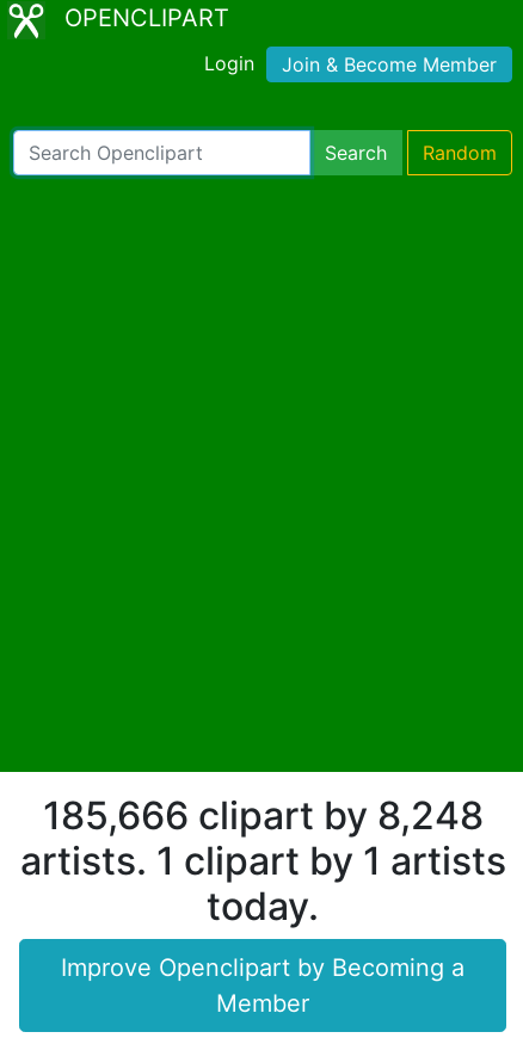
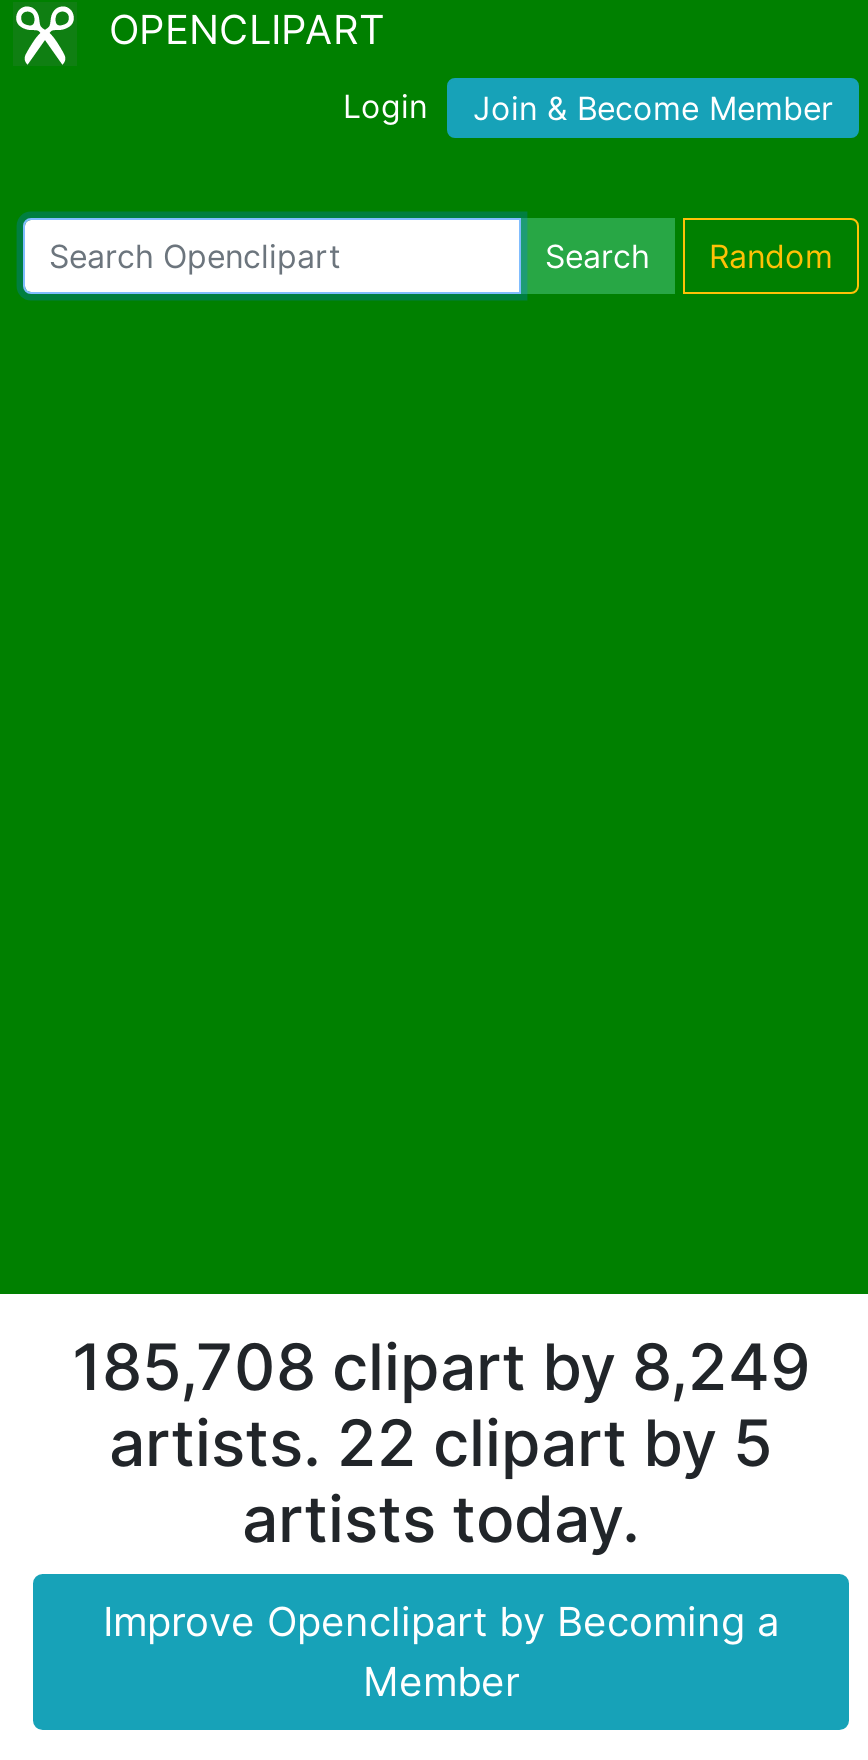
[20,792,506,929] 185,666 clipart by 8,248 | artists. 1 clipart by 1 artists | today. -> [72,1327,810,1557] 185,708 clipart by 8,249 | artists. 22 clipart by 5 | artists today.

